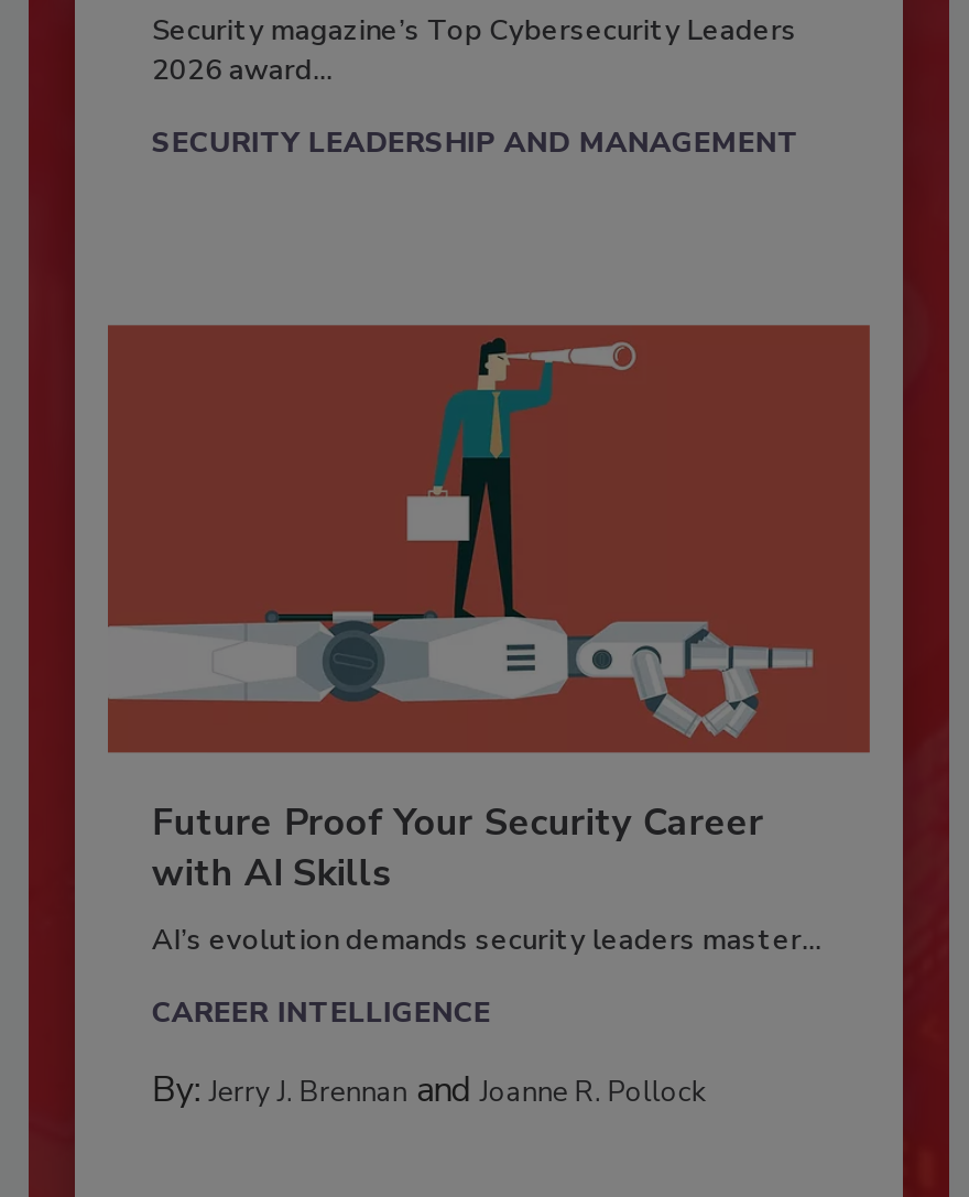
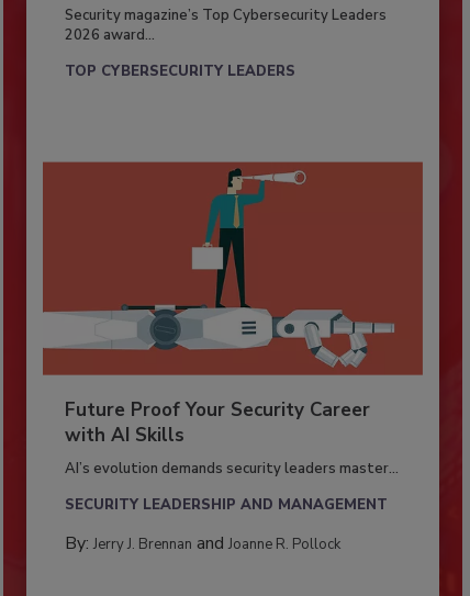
none -> [65,62,295,82] TOP CYBERSECURITY LEADERS
moved [152,124,799,164] -> [65,495,388,515]: SECURITY LEADERSHIP AND MANAGEMENT
[152,993,491,1033] CAREER INTELLIGENCE -> none

